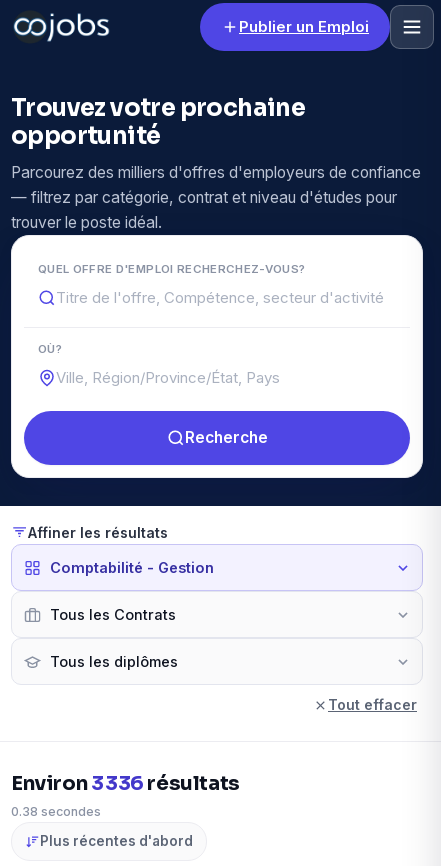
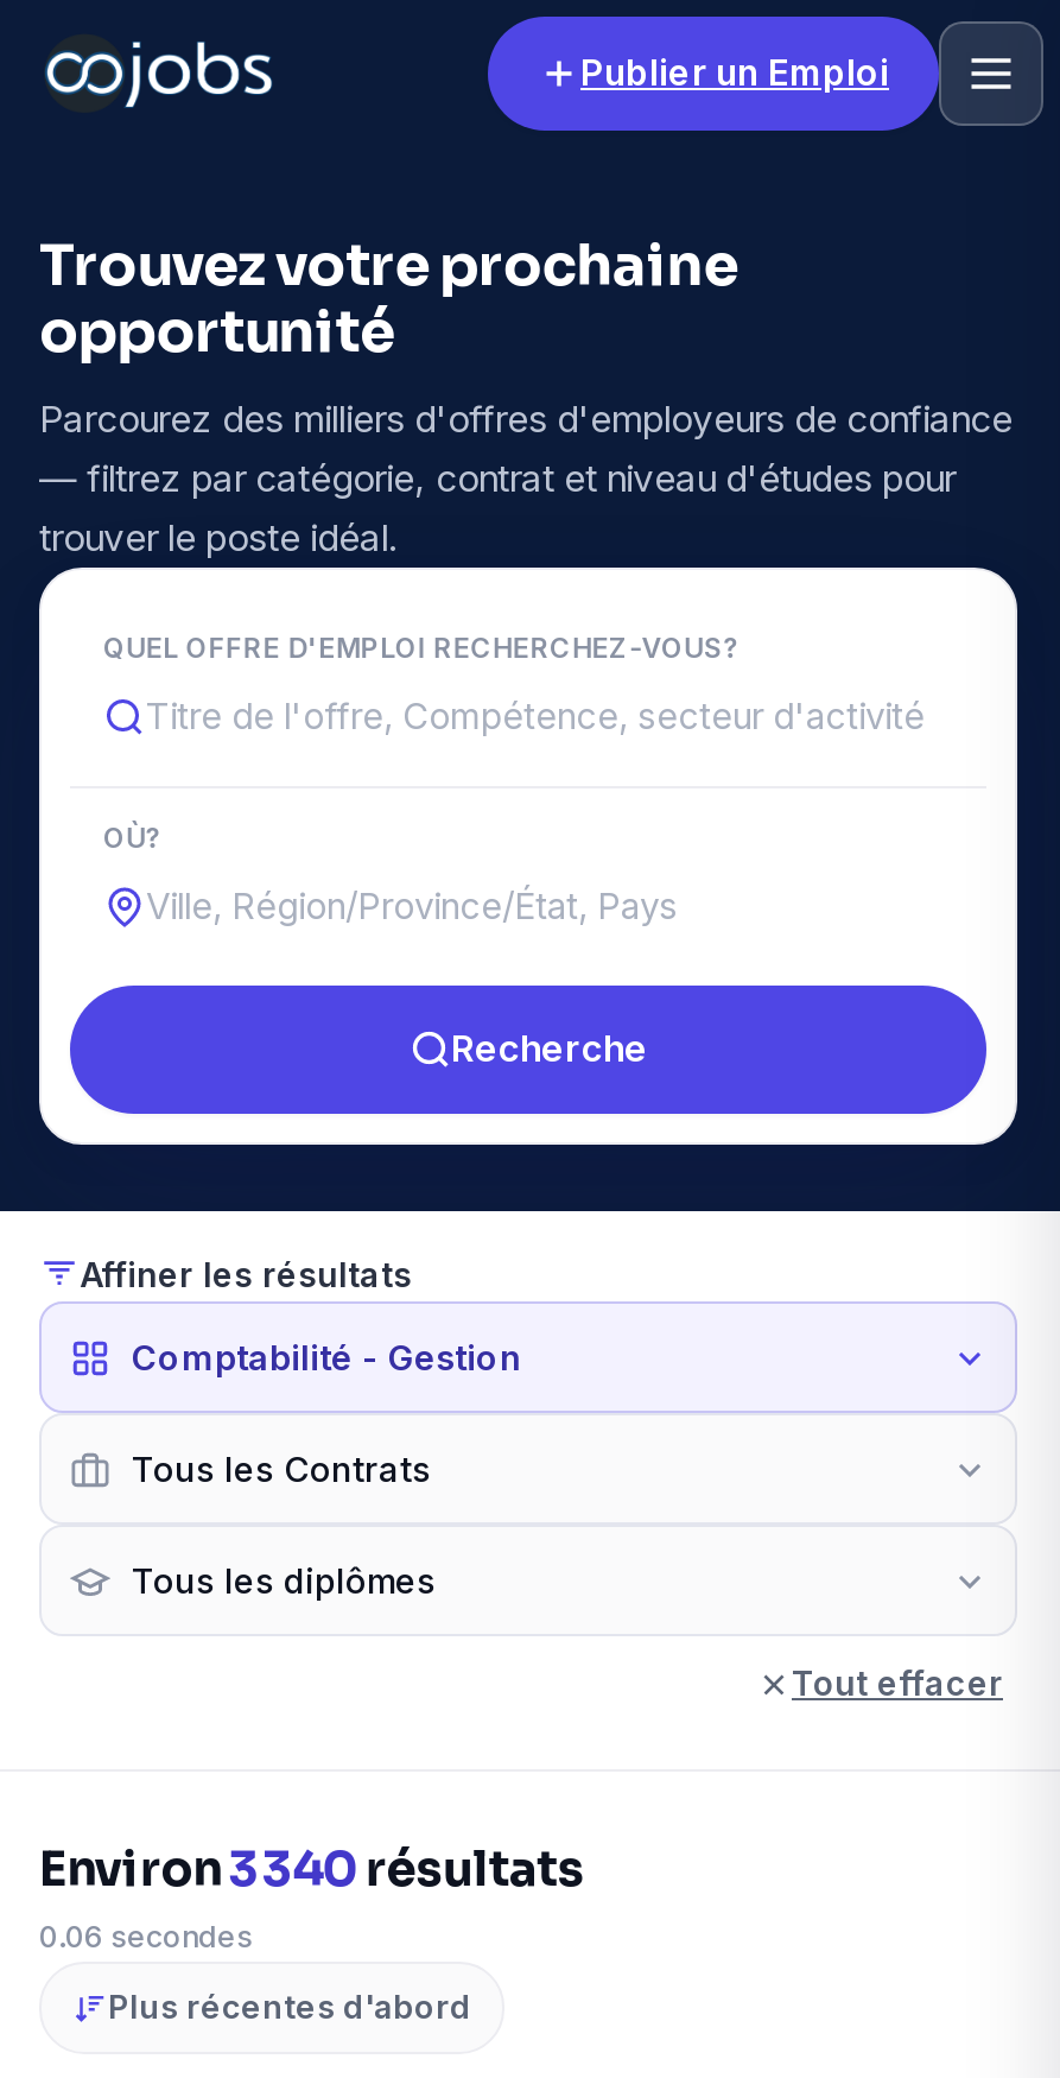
[11,771,240,796] Environ3 336 résultats -> [39,1841,585,1900] Environ3 340 résultats
[11,804,101,819] 0.38 secondes -> [39,1919,253,1955] 0.06 secondes

